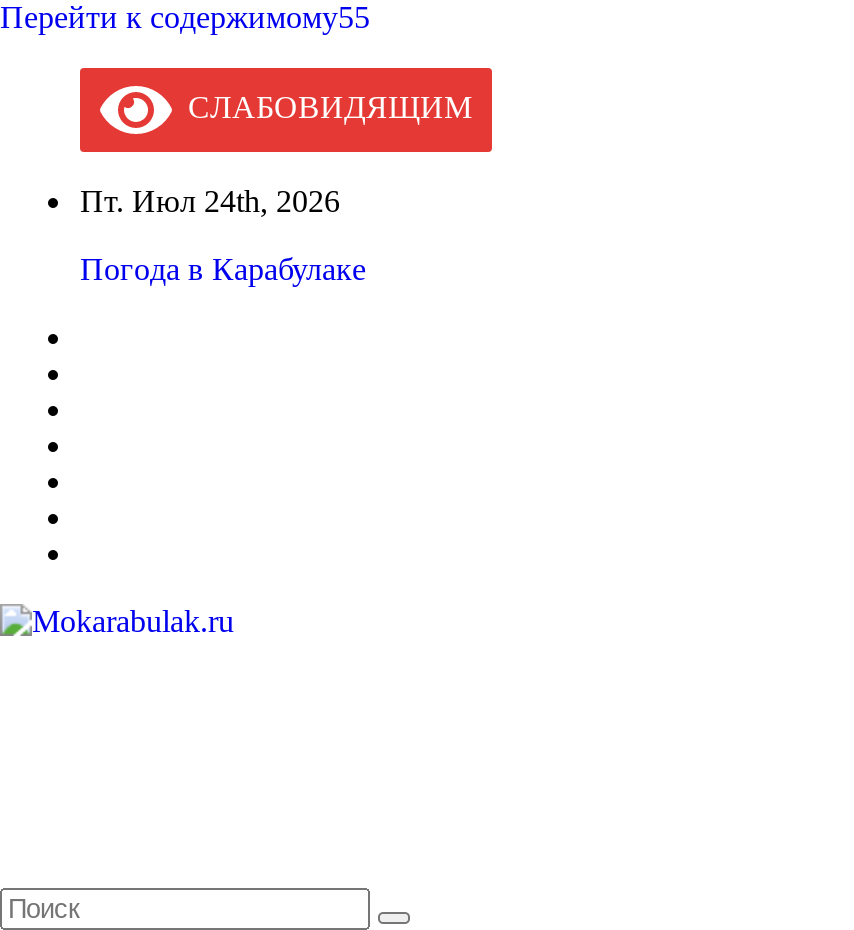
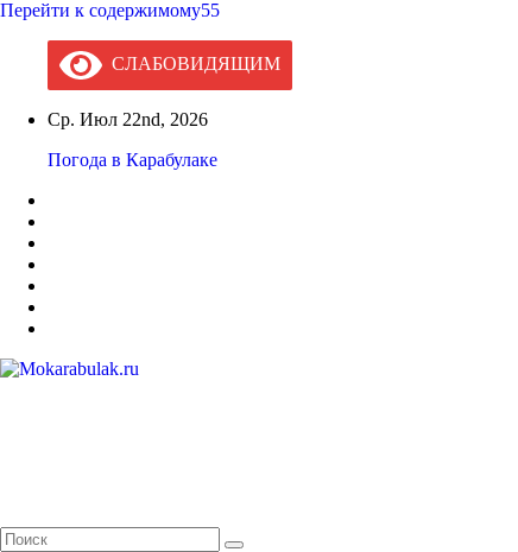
[80,184,340,218] Пт. Июл 24th, 2026 -> [48,109,208,129] Ср. Июл 22nd, 2026

